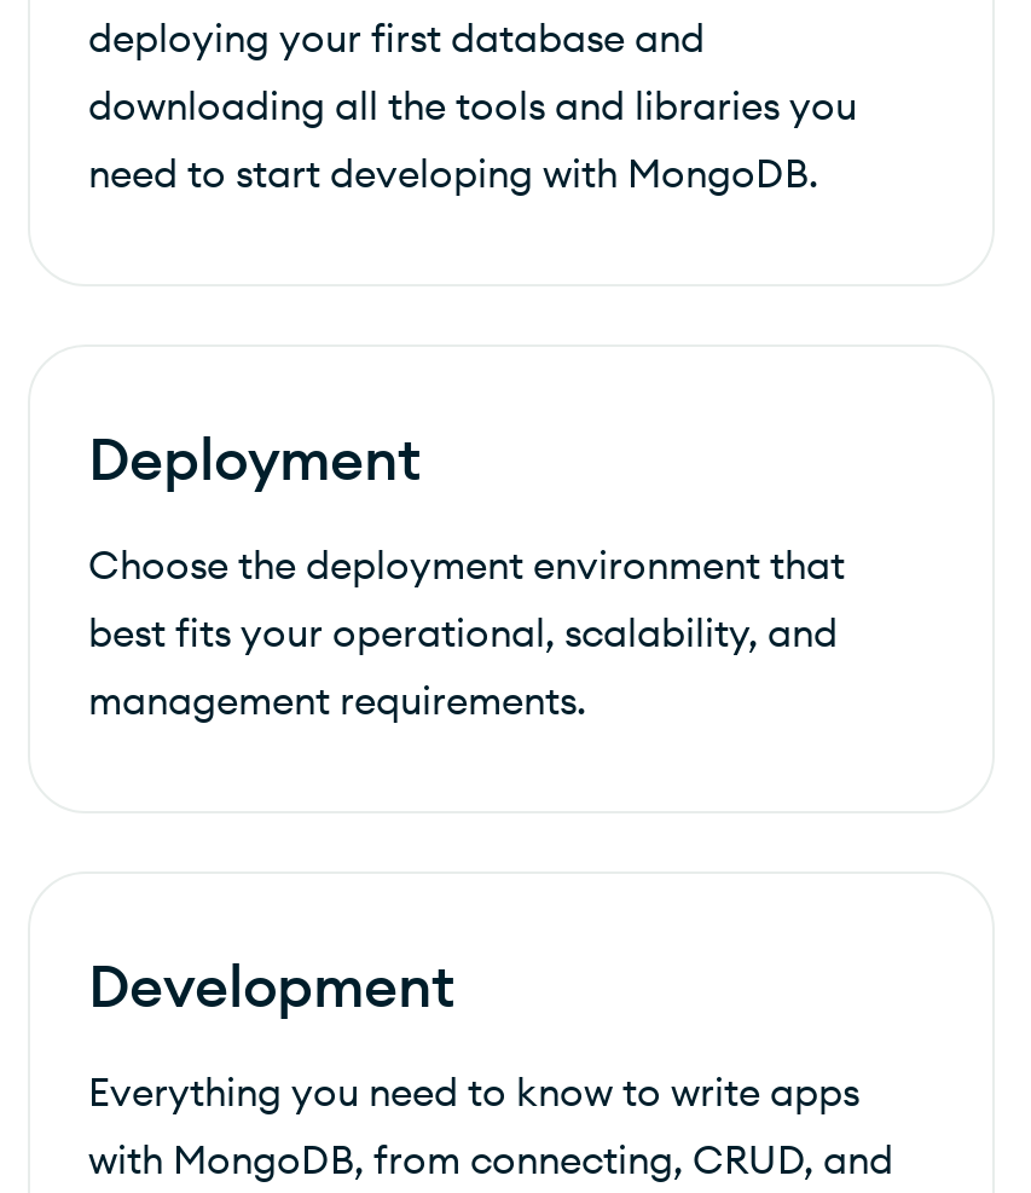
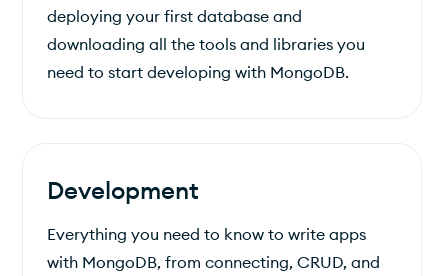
[88,422,845,724] Deployment | Choose the deployment environment that | best fits your operational, scalability, and | management requirements. -> none

